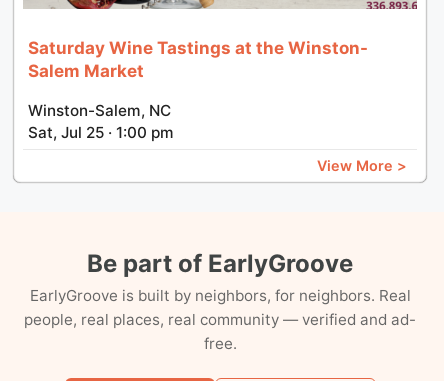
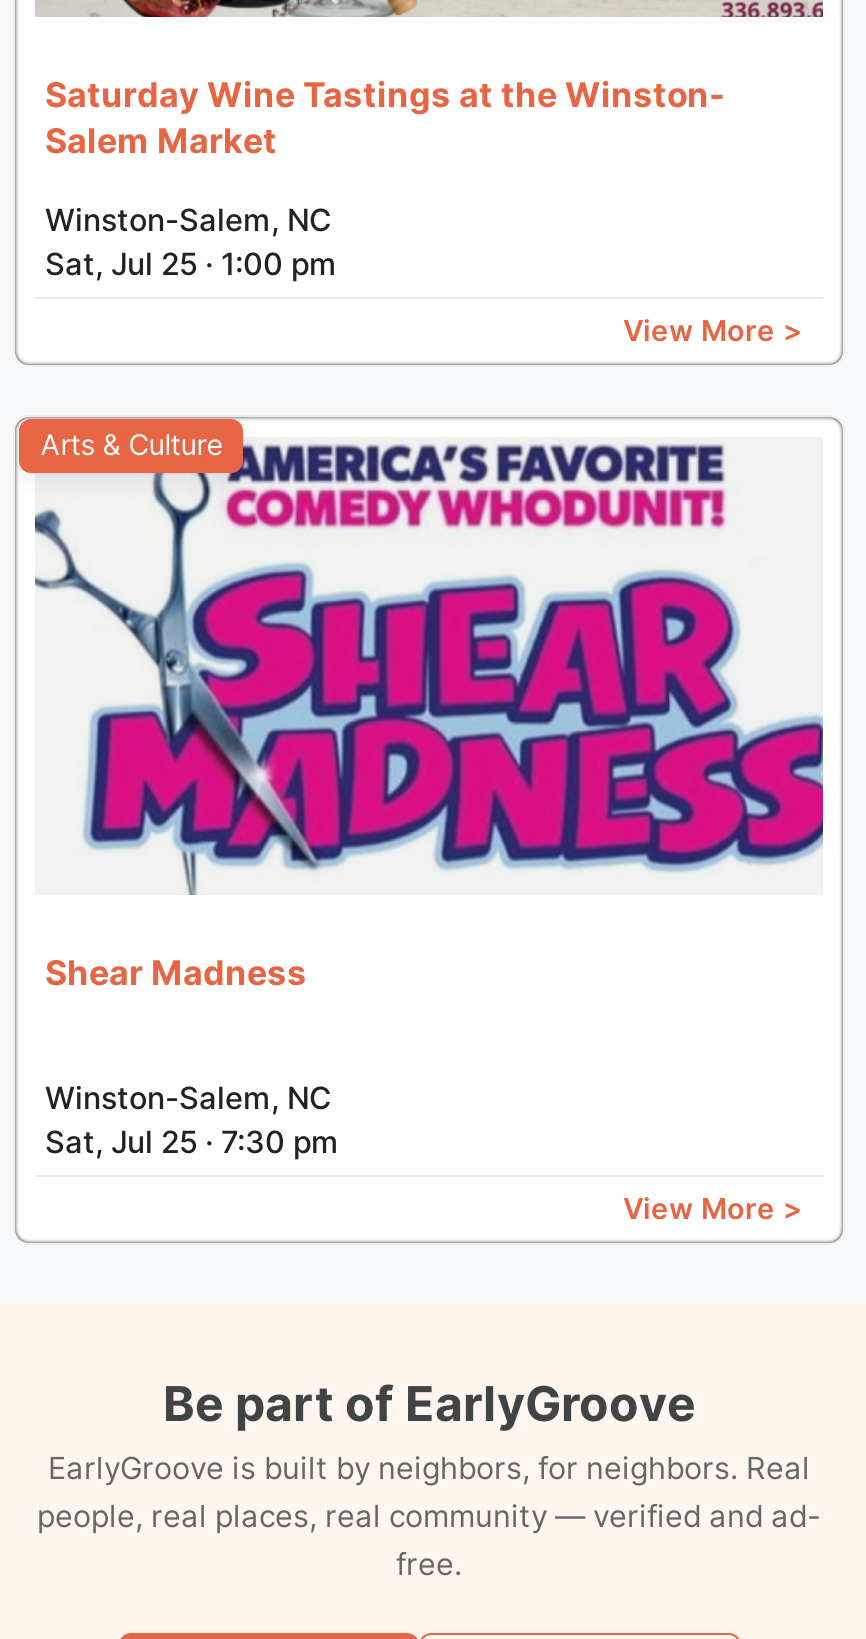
none -> [35,428,825,896] [image] | Arts & Culture
none -> [45,952,803,1224] Shear Madness | Winston-Salem, NC | Sat, Jul 25 · 7:30 pm | View More >

